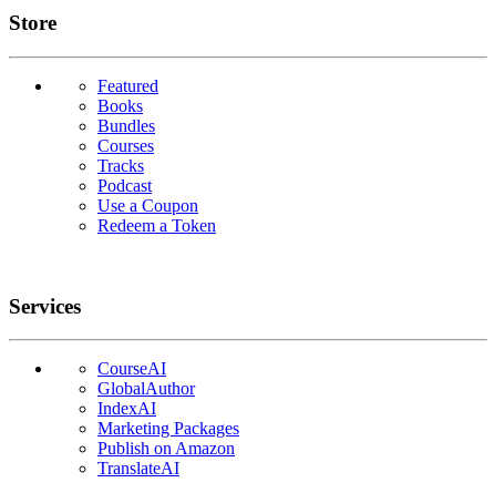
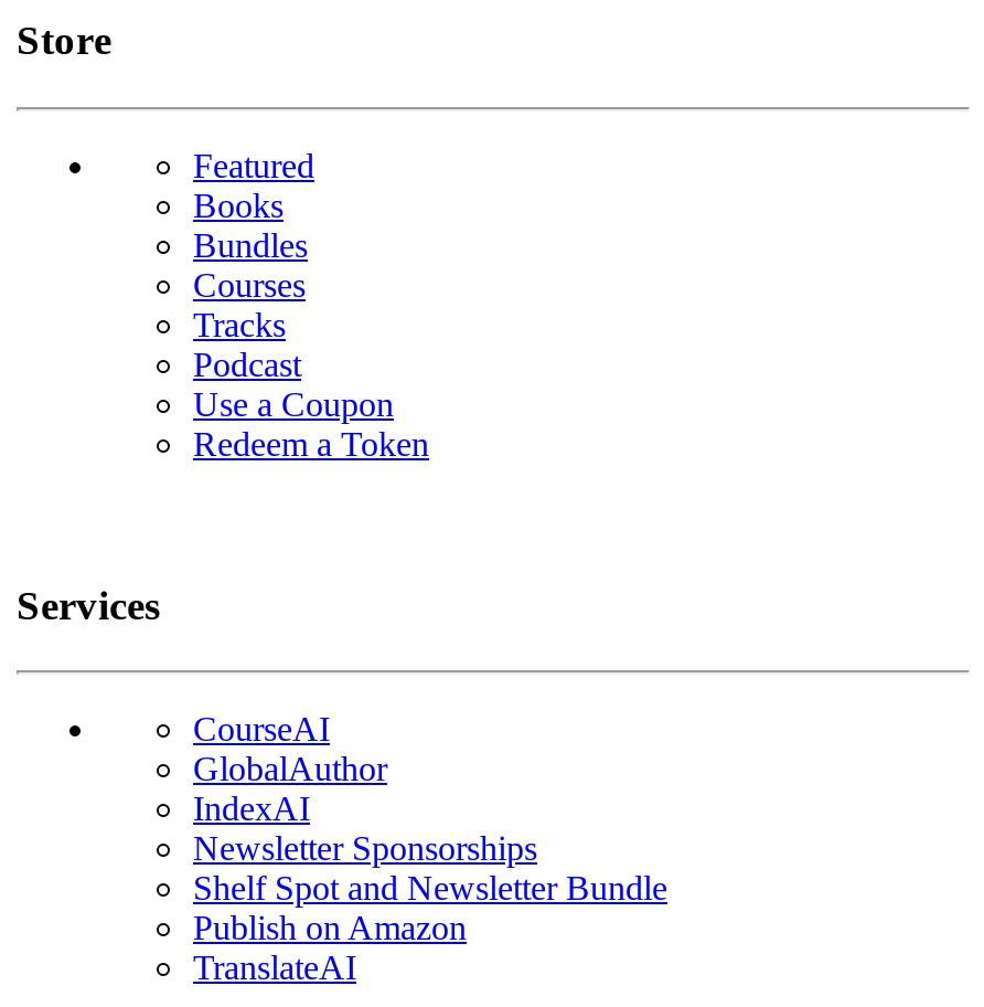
[97,419,239,438] Marketing Packages -> [193,830,667,907] Newsletter Sponsorships | Shelf Spot and Newsletter Bundle

